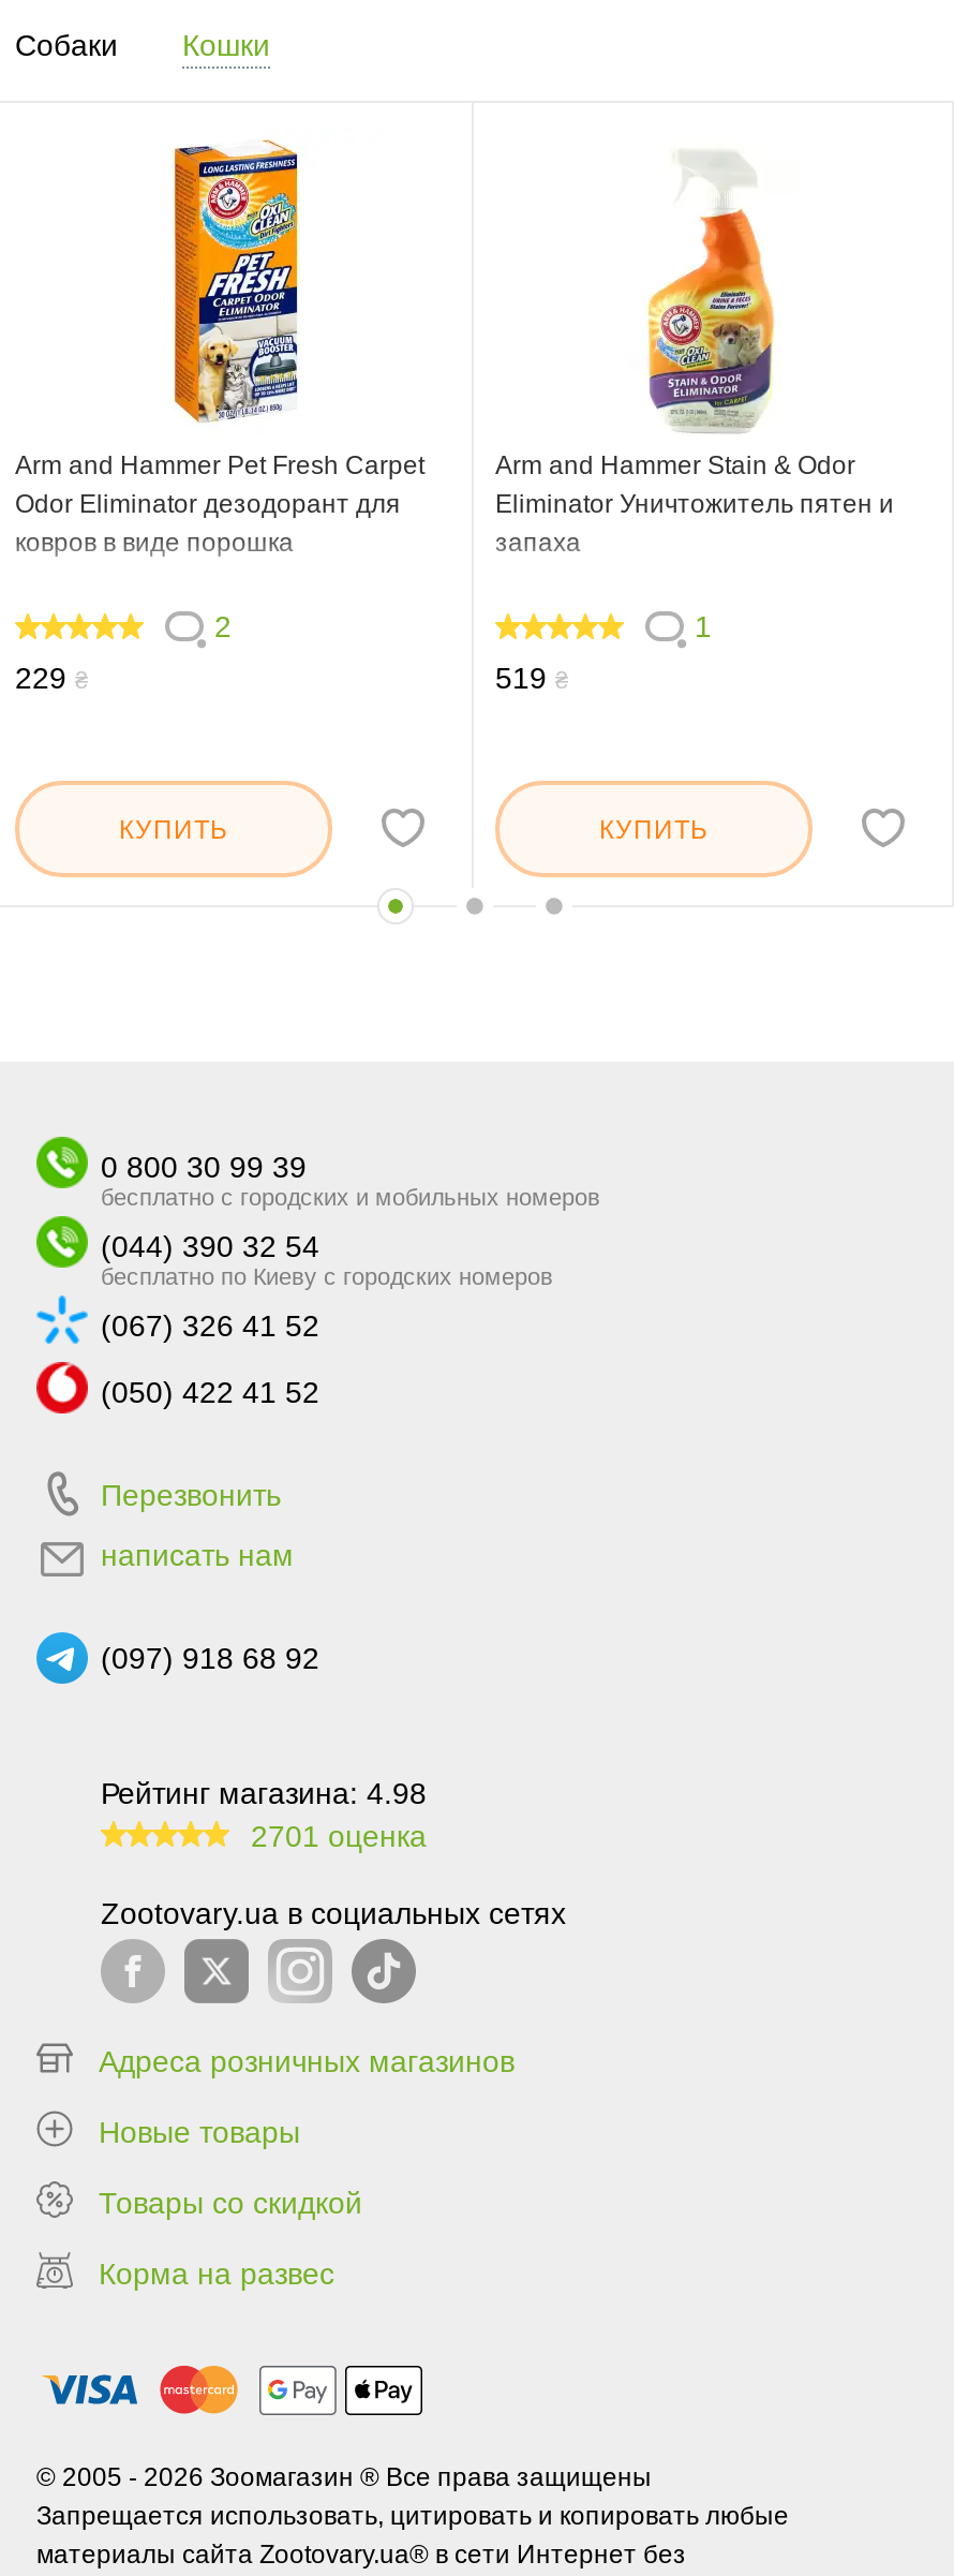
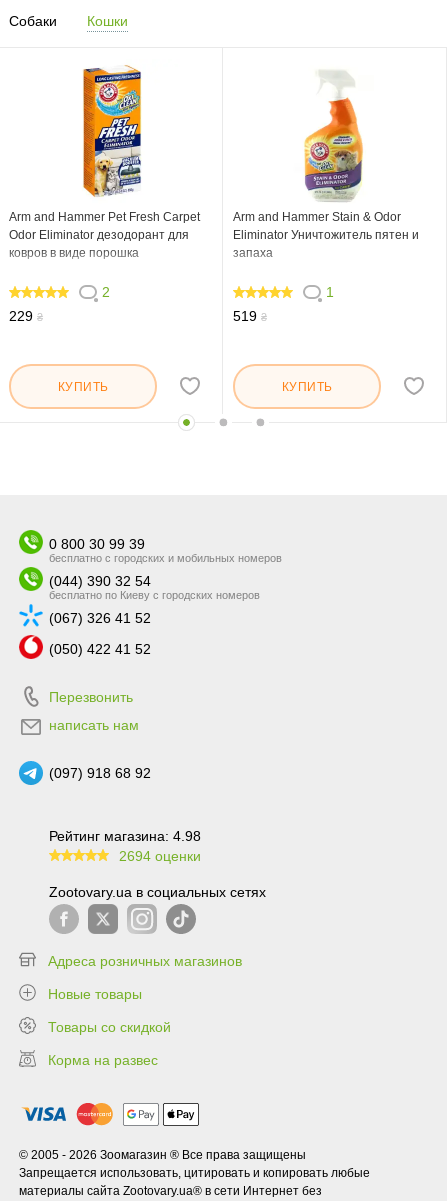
[251,1820,427,1854] 2701 оценка -> [119,848,201,864] 2694 оценки

